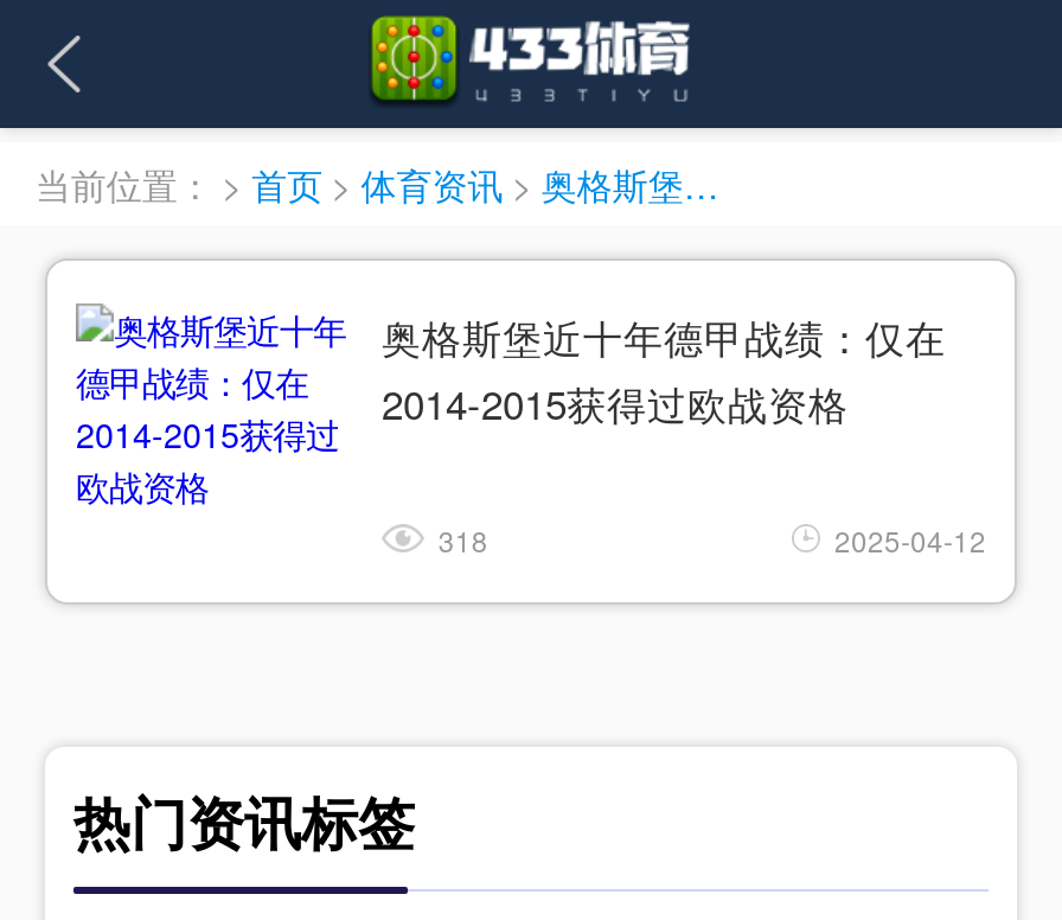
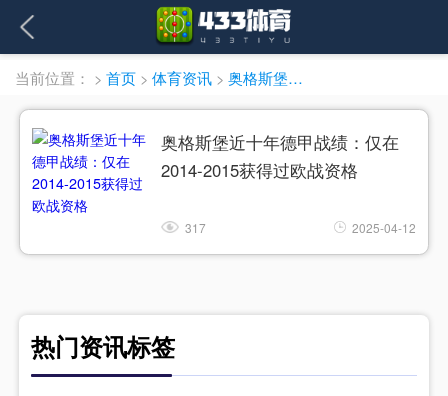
[438,518,488,558] 318 -> [185,218,206,235] 317

